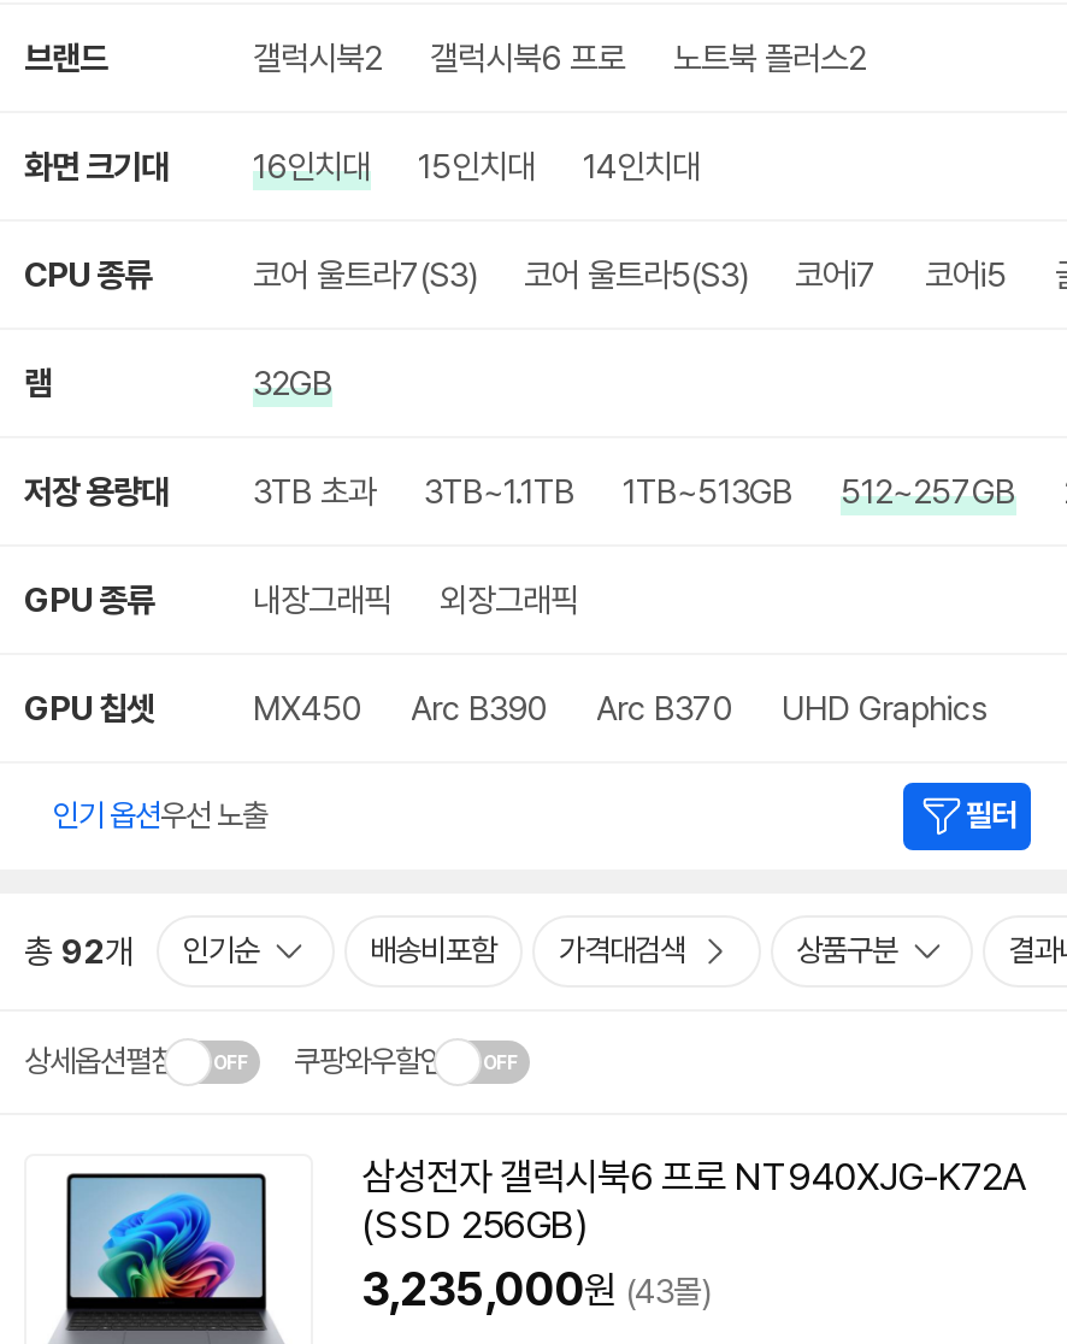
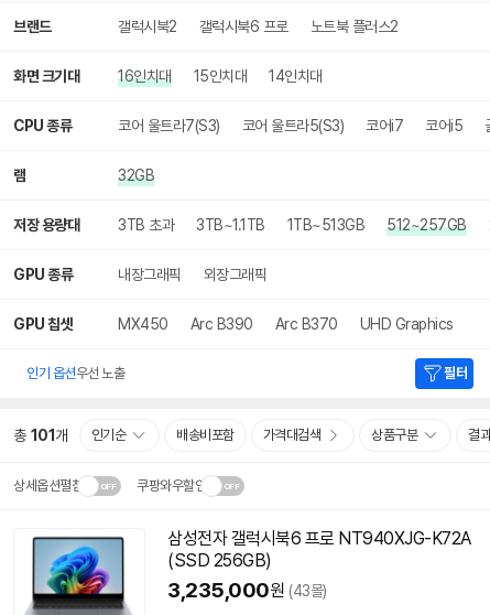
[24,932,259,971] 총 92개 인기순 -> [13,427,126,444] 총 101개 인기순

